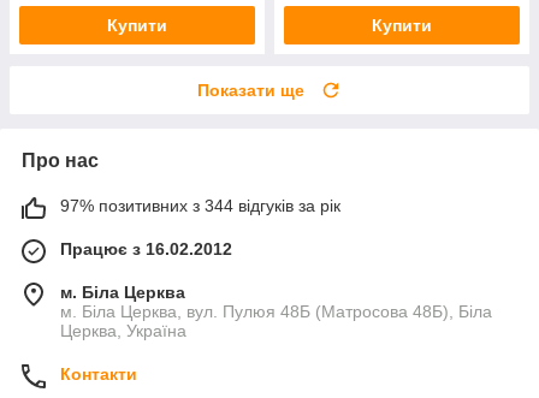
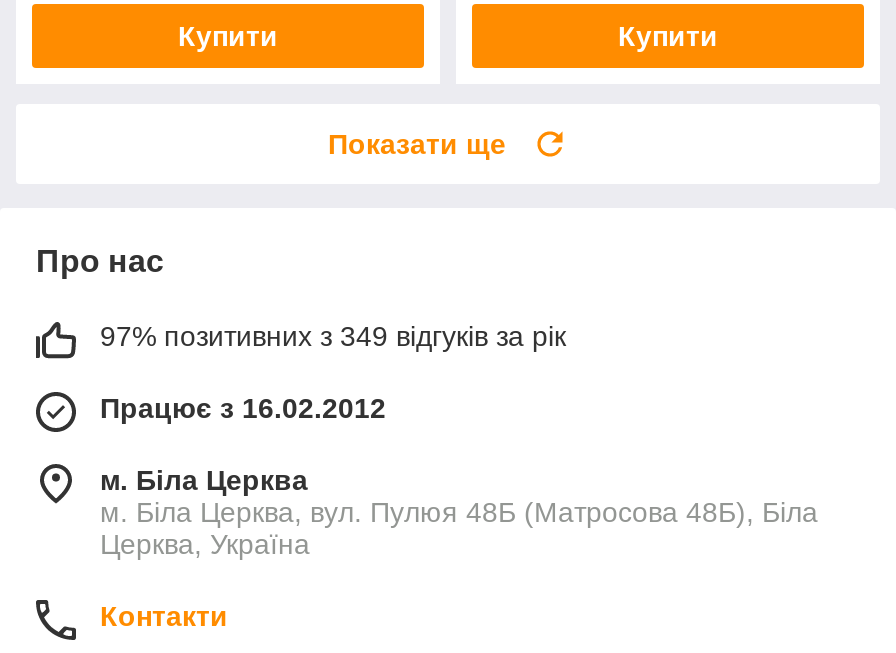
[60,196,340,216] 97% позитивних з 344 відгуків за рік -> [100,321,566,353] 97% позитивних з 349 відгуків за рік

